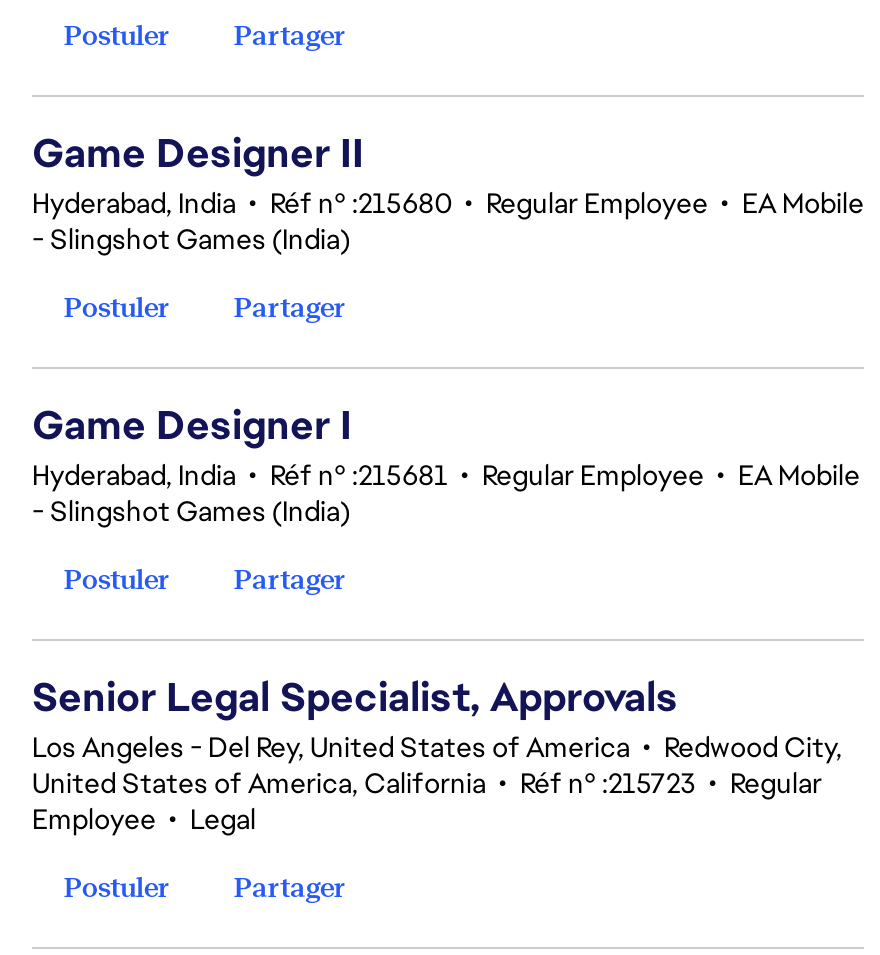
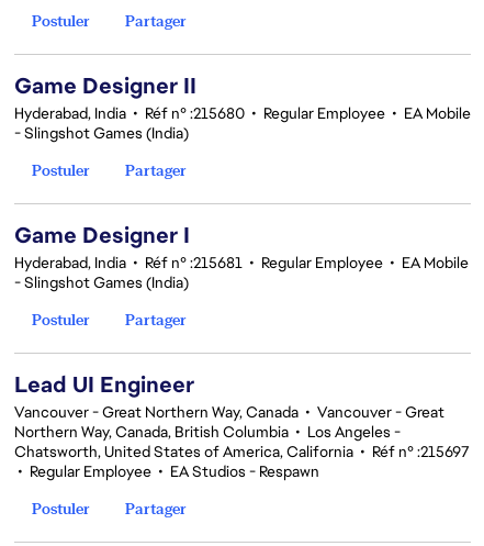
[32,671,842,837] Senior Legal Specialist, Approvals | Los Angeles - Del Rey, United States of America • Redwood City, | United States of America, California • Réf n° :215723 • Regular | Employee • Legal -> [14,370,470,481] Lead UI Engineer | Vancouver - Great Northern Way, Canada • Vancouver - Great | Northern Way, Canada, British Columbia • Los Angeles - | Chatsworth, United States of America, California • Réf n° :215697 | • Regular Employee • EA Studios - Respawn

